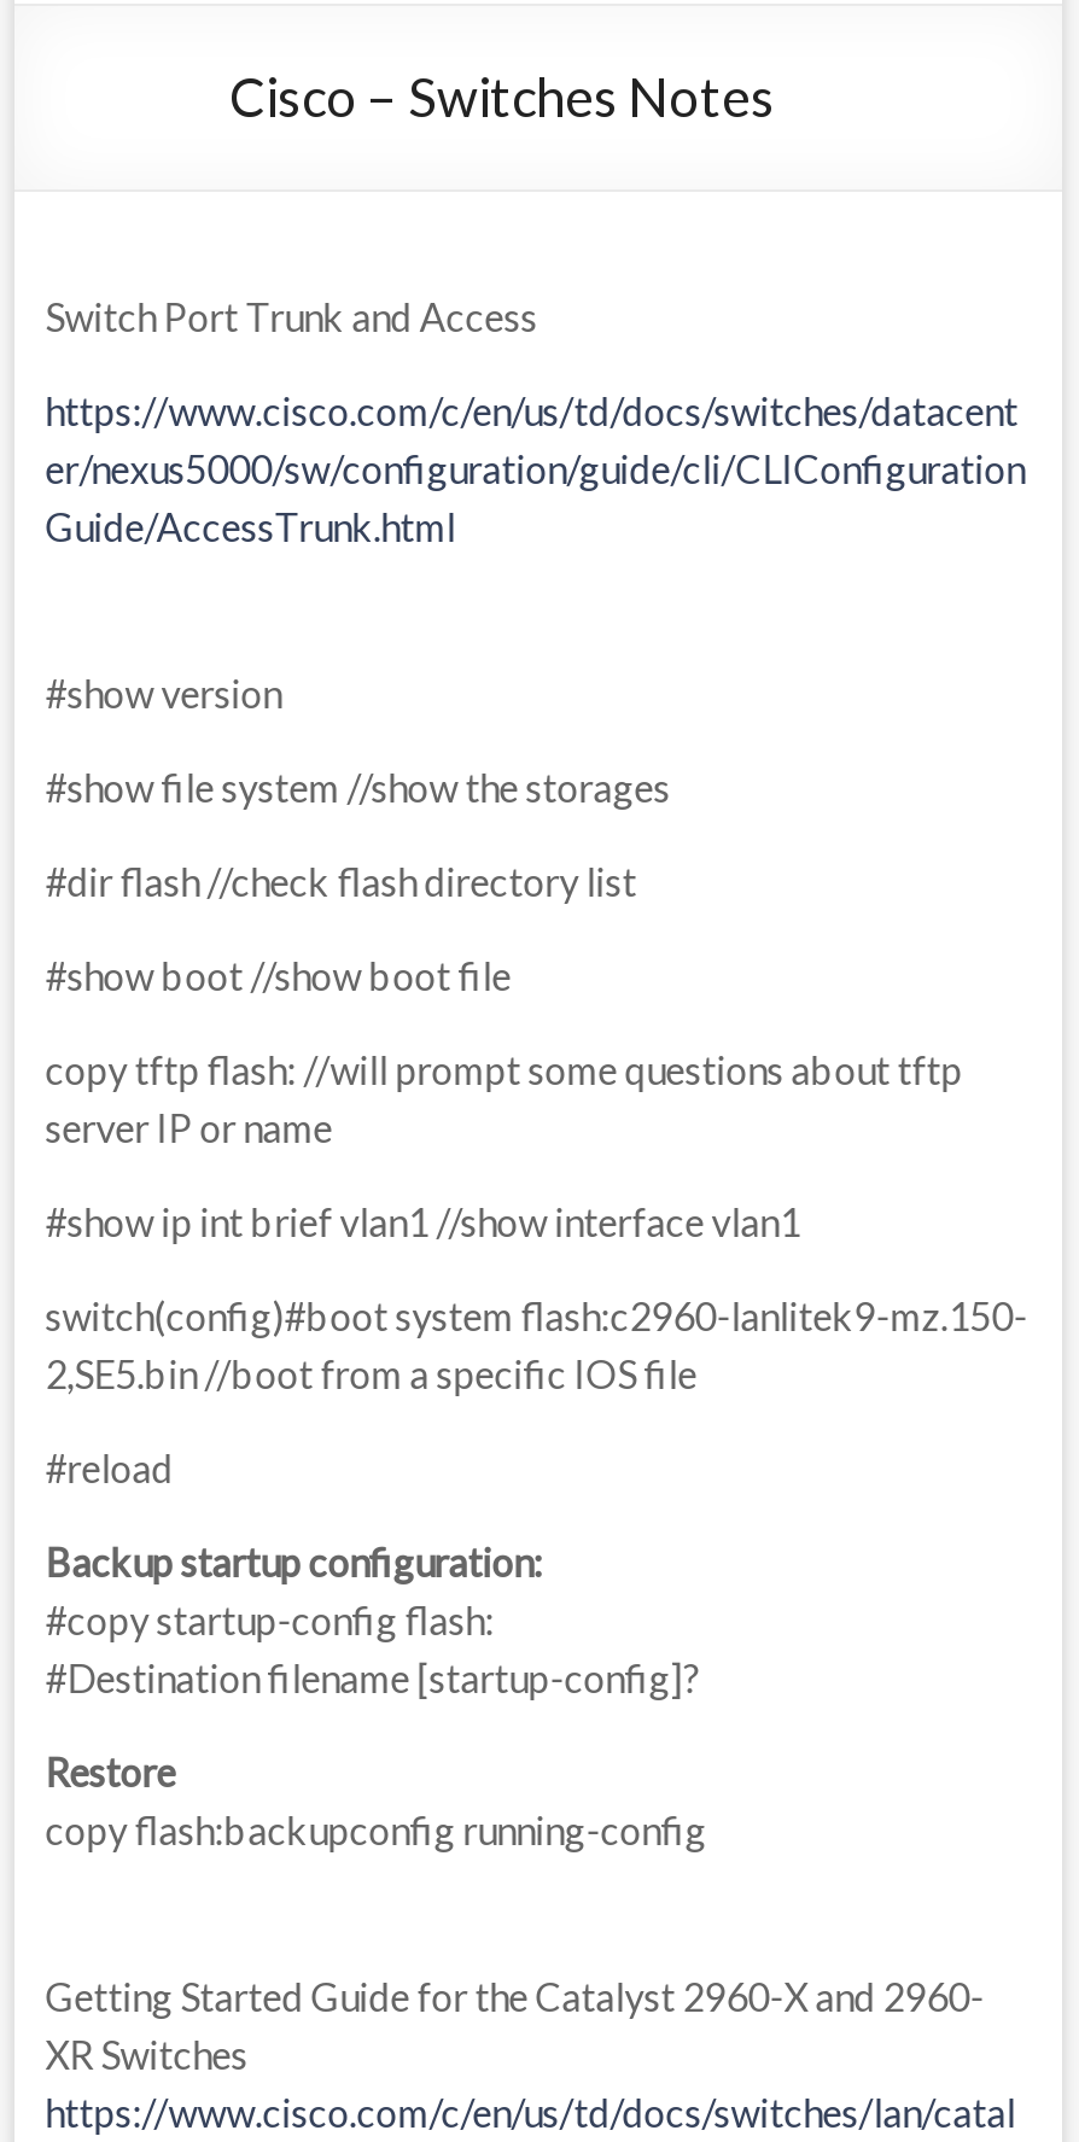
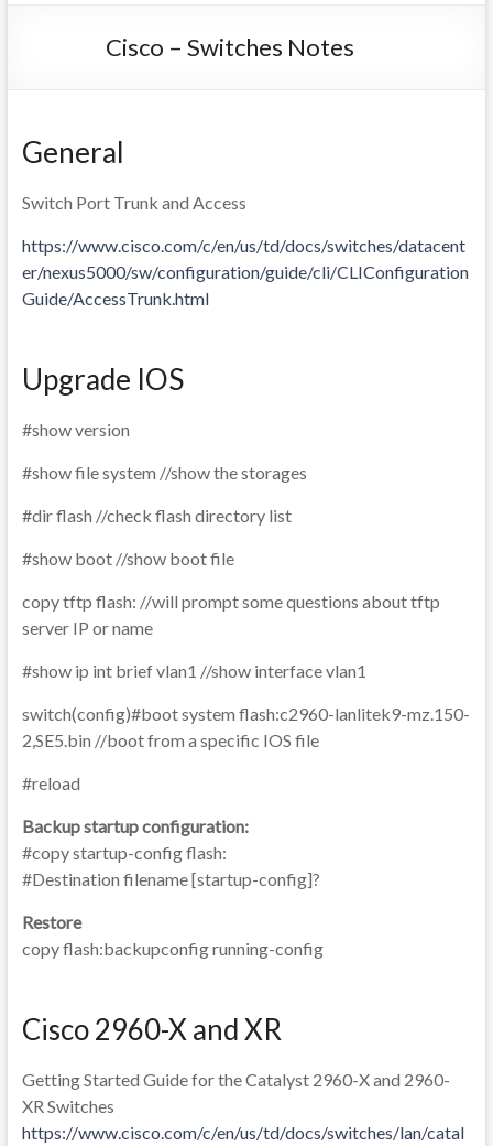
none -> [22,135,124,170] General
none -> [22,362,184,397] Upgrade IOS
none -> [22,1012,281,1047] Cisco 2960-X and XR

